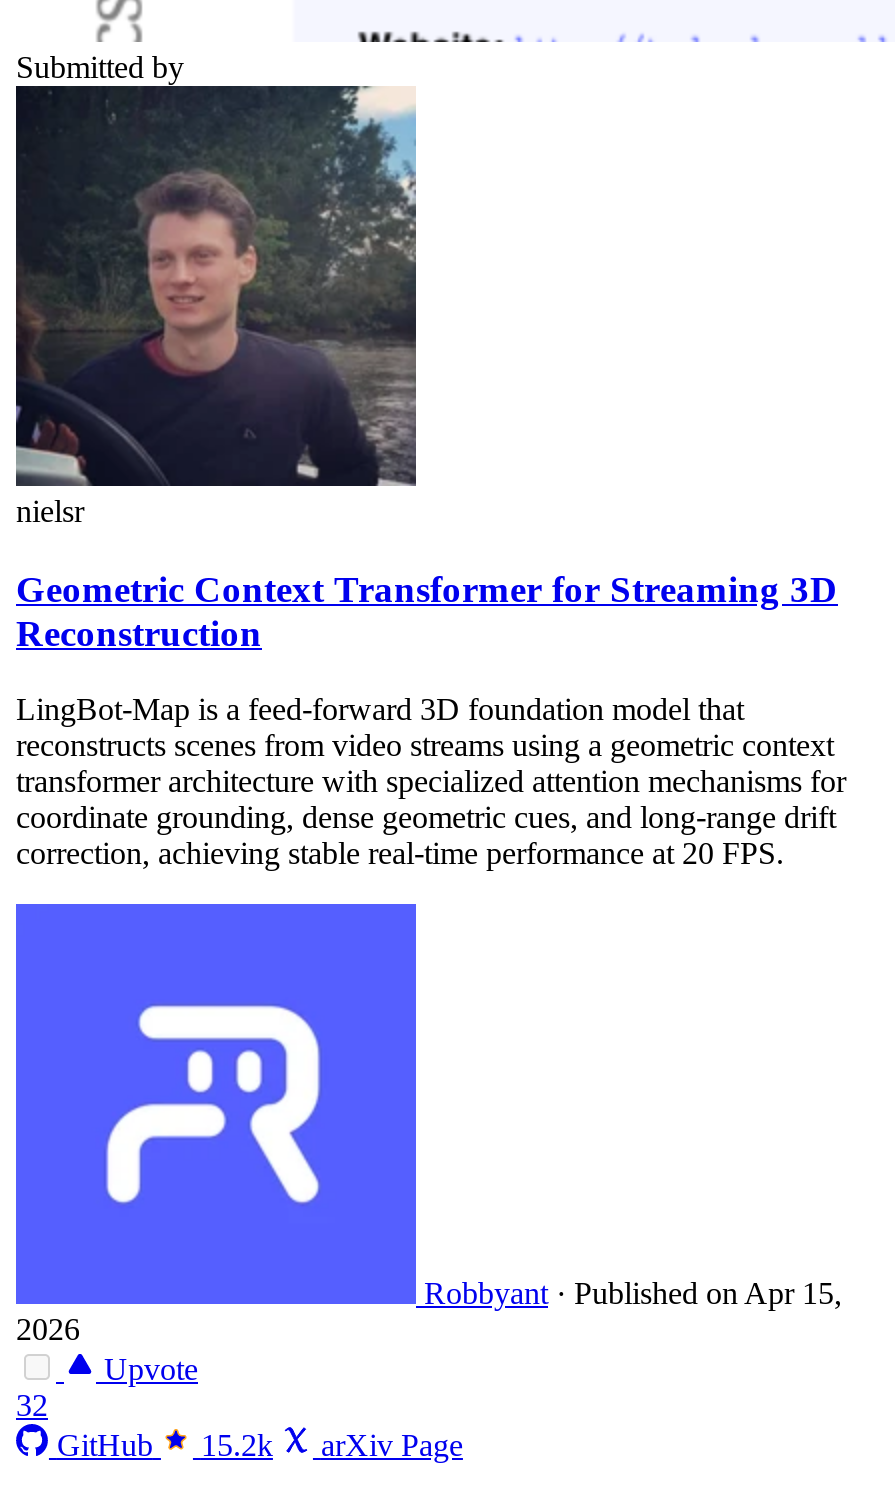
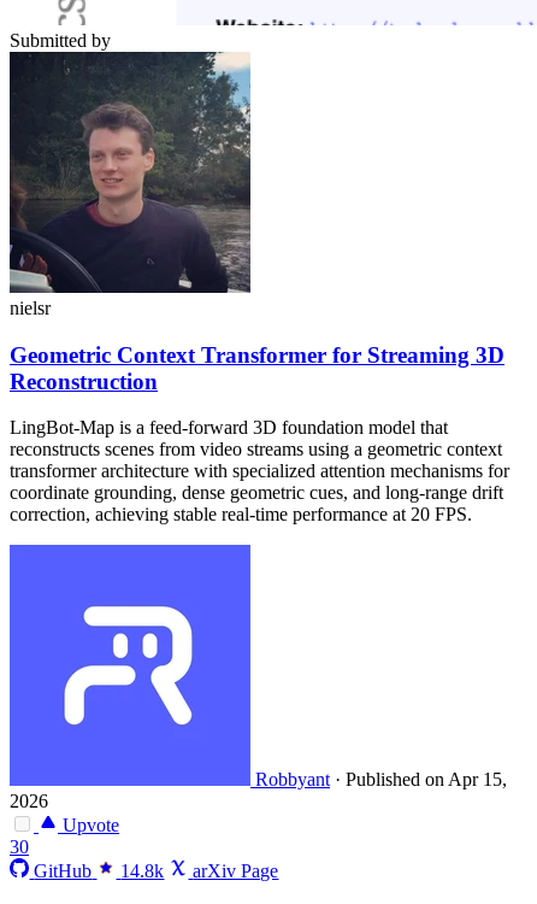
[16,1389,48,1423] 32 -> [10,837,29,857] 30
[57,1429,463,1463] GitHub 15.2k arXiv Page -> [34,861,279,882] GitHub 14.8k arXiv Page

